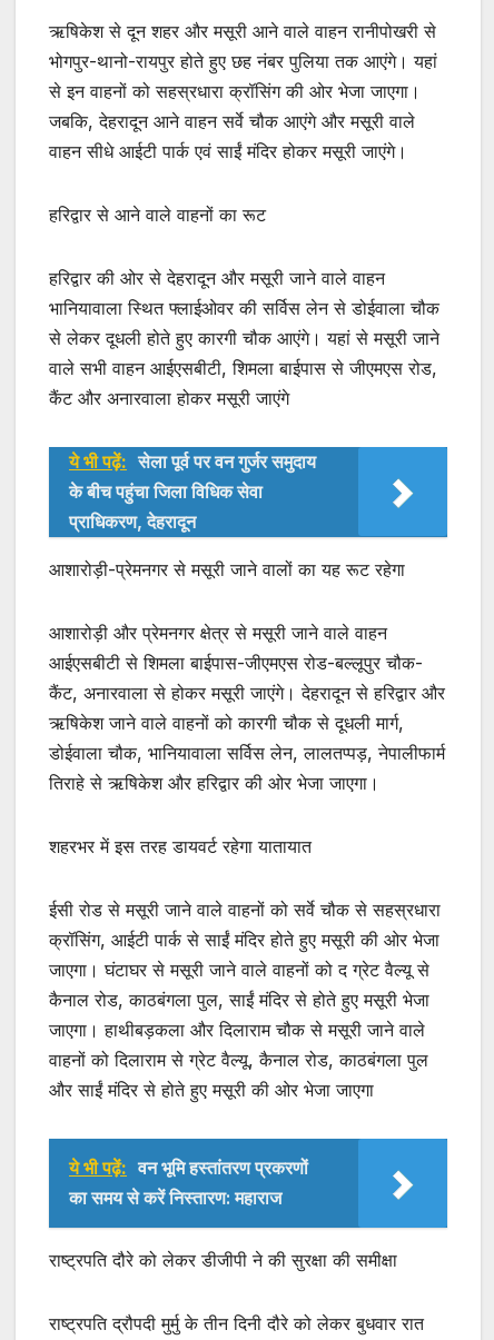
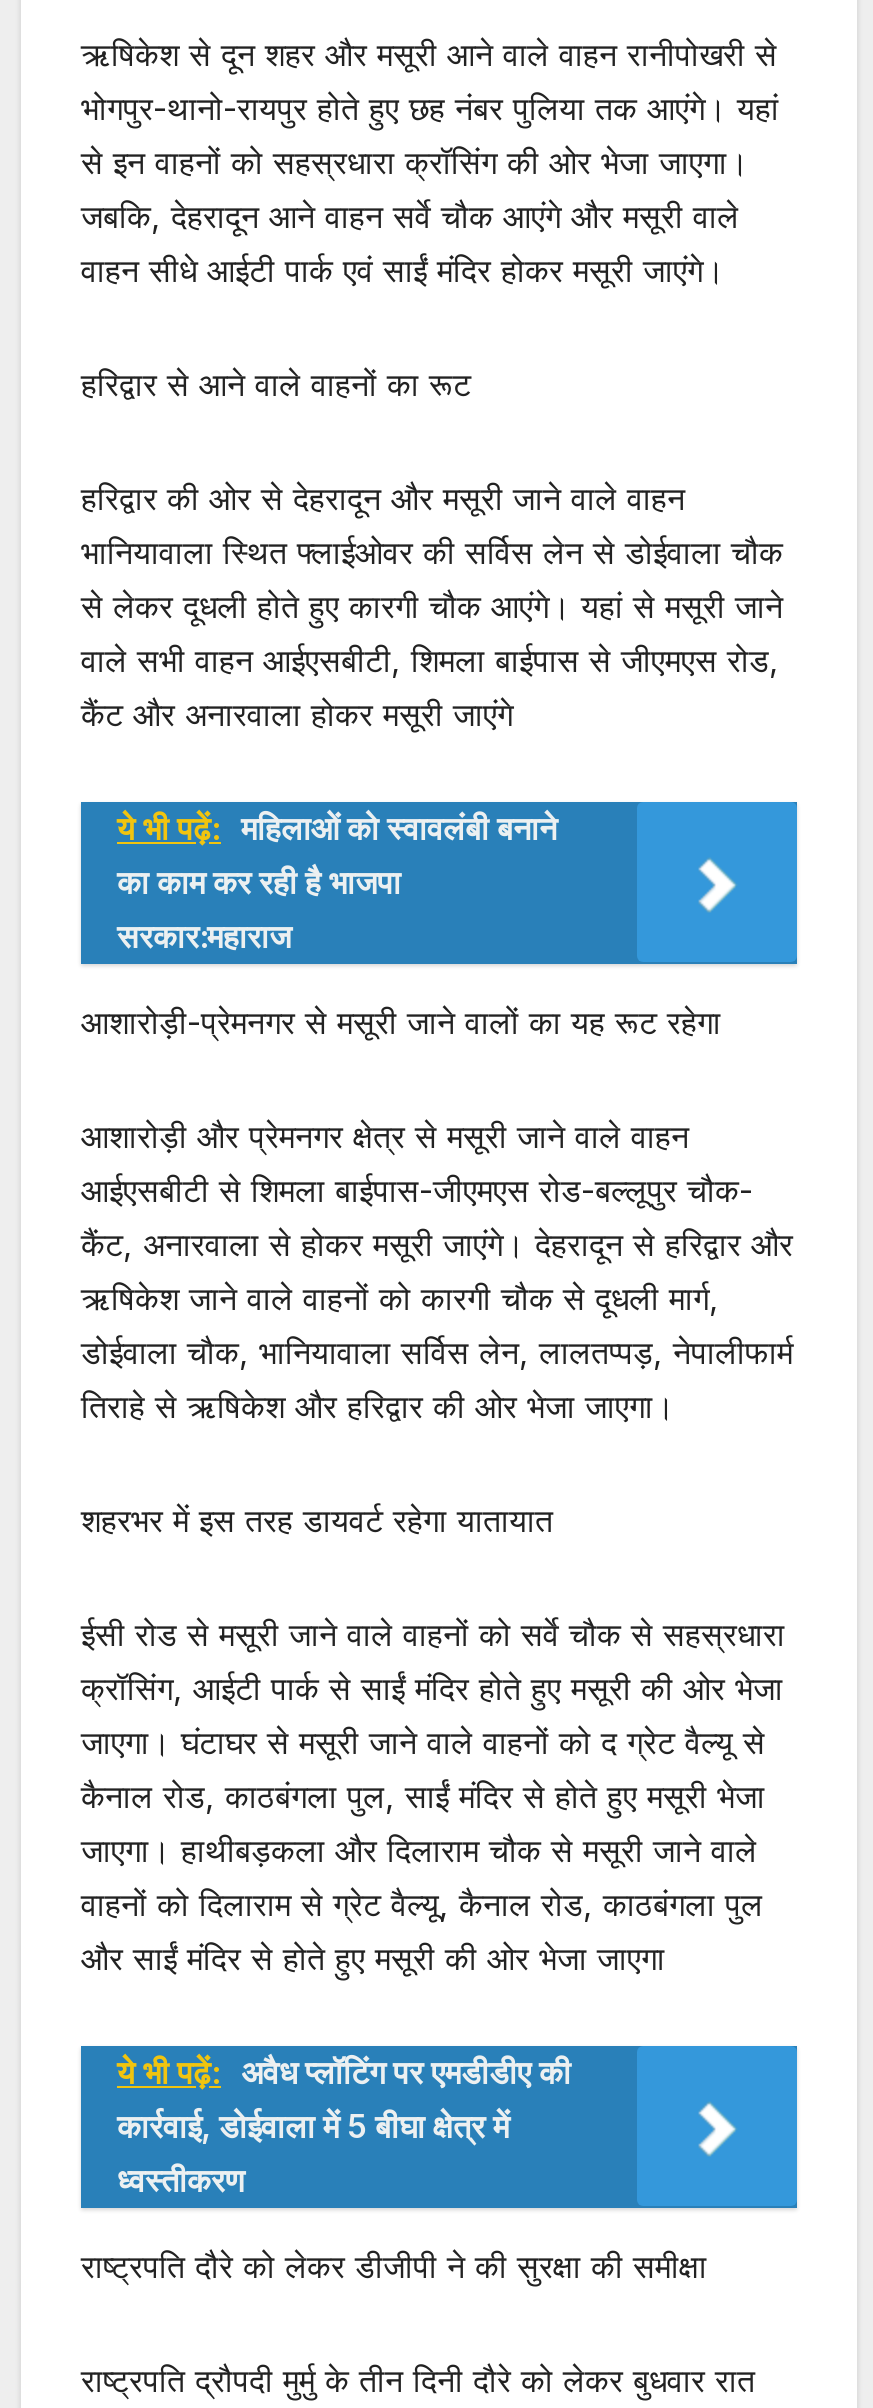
[69,450,316,533] ये भी पढ़ें: सेला पूर्व पर वन गुर्जर समुदाय | के बीच पहुंचा जिला विधिक सेवा | प्राधिकरण, देहरादून -> [117,807,557,955] ये भी पढ़ें: महिलाओं को स्वावलंबी बनाने | का काम कर रही है भाजपा | सरकार:महाराज
[69,1157,308,1209] ये भी पढ़ें: वन भूमि हस्तांतरण प्रकरणों | का समय से करें निस्तारण: महाराज -> [117,2051,571,2199] ये भी पढ़ें: अवैध प्लॉटिंग पर एमडीडीए की | कार्रवाई, डोईवाला में 5 बीघा क्षेत्र में | ध्वस्तीकरण

